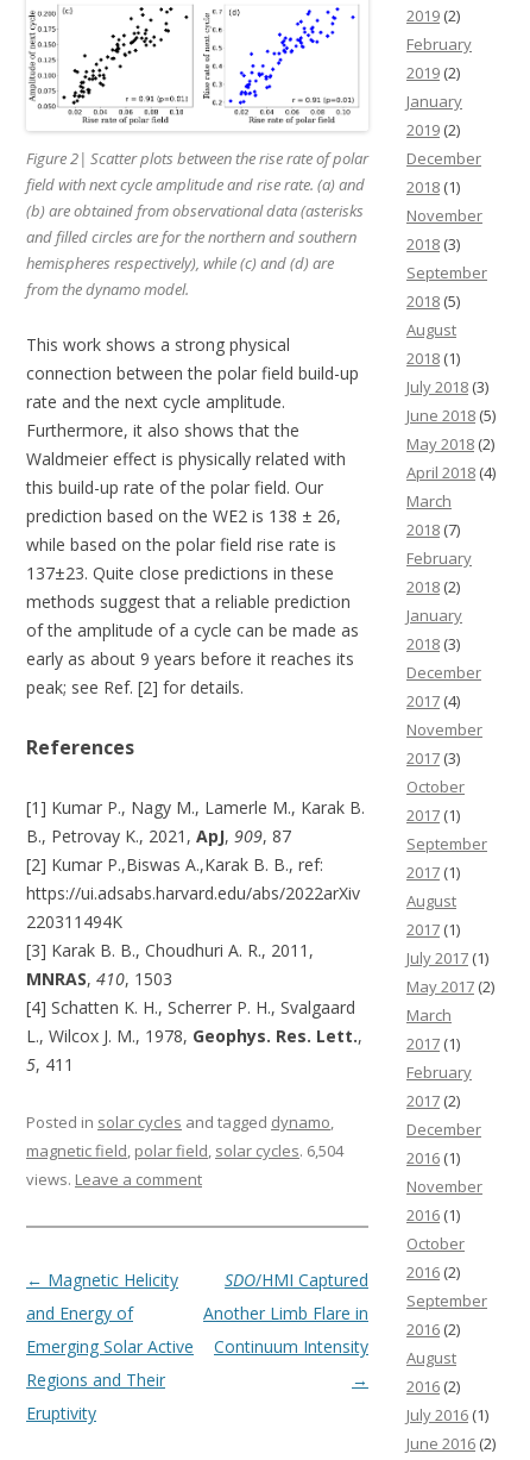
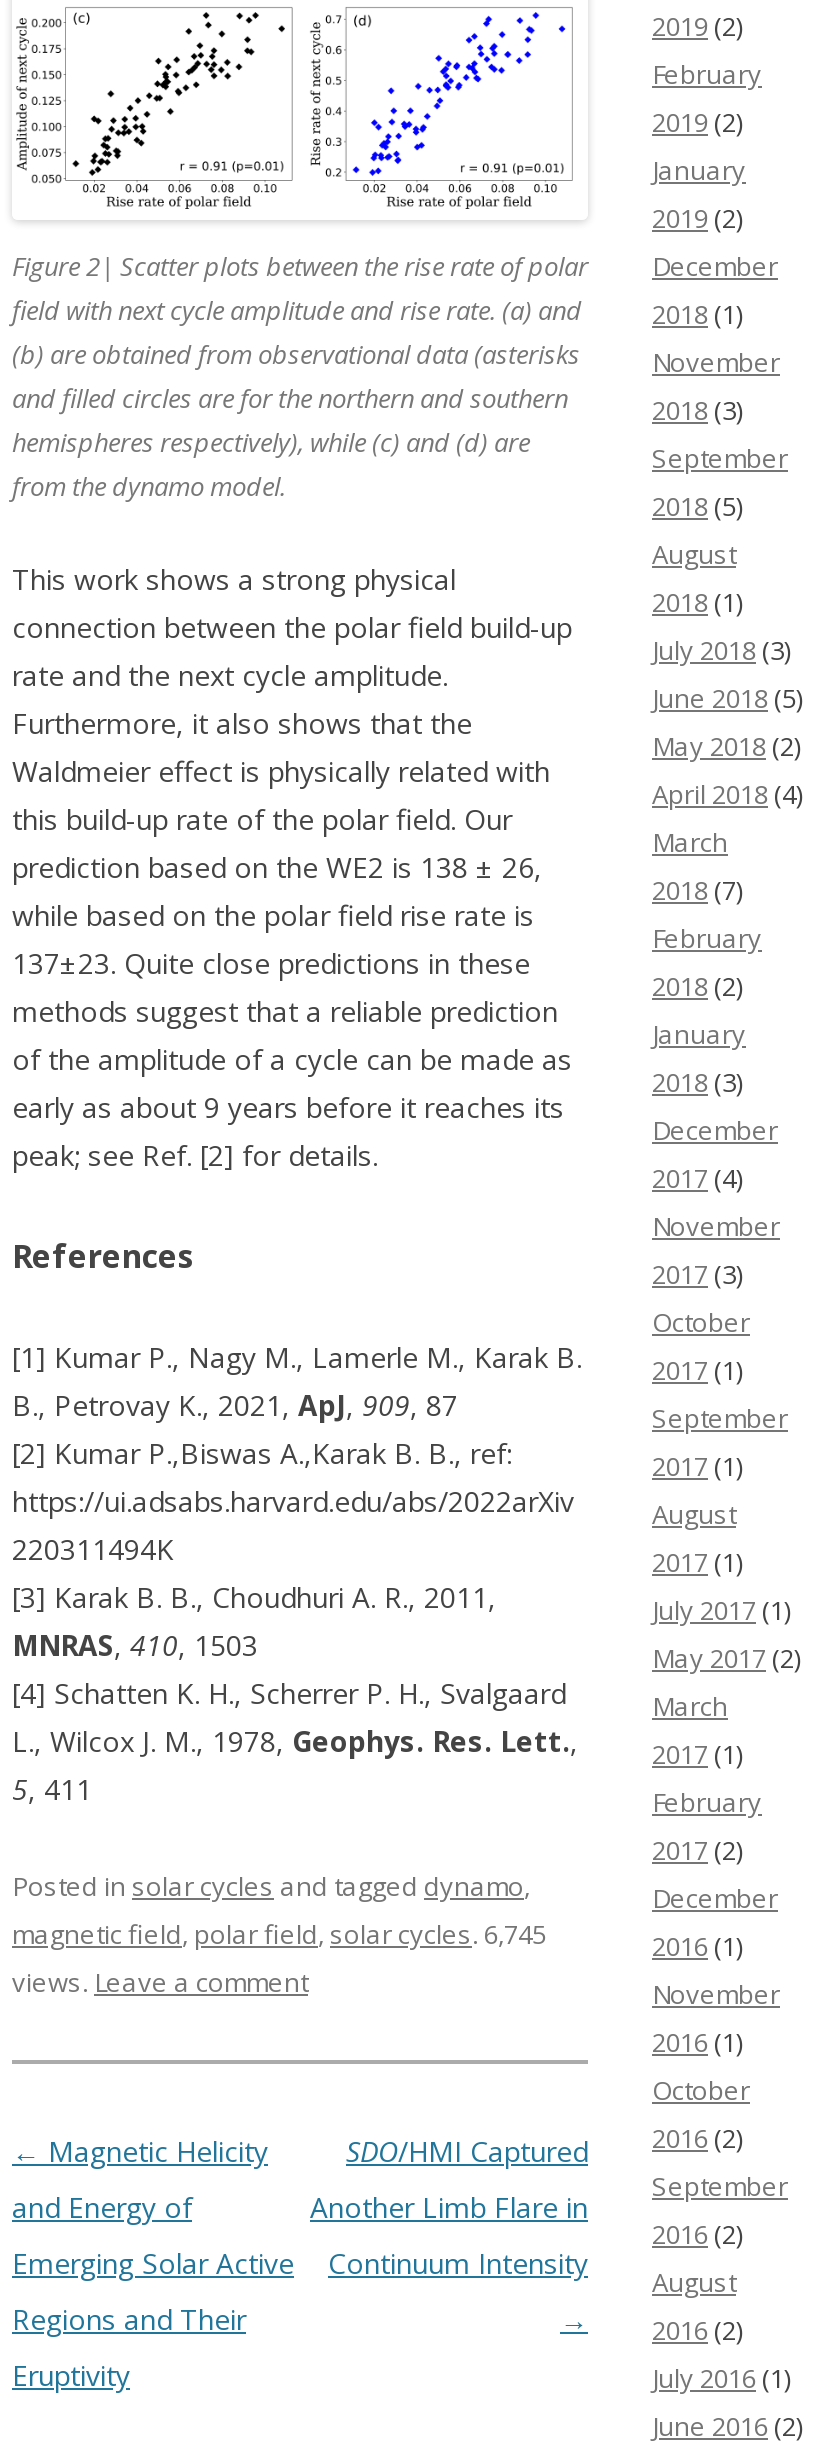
[26,1140,343,1161] magnetic field, polar field, solar cycles. 6,504 -> [12,1916,546,1952] magnetic field, polar field, solar cycles. 6,745

